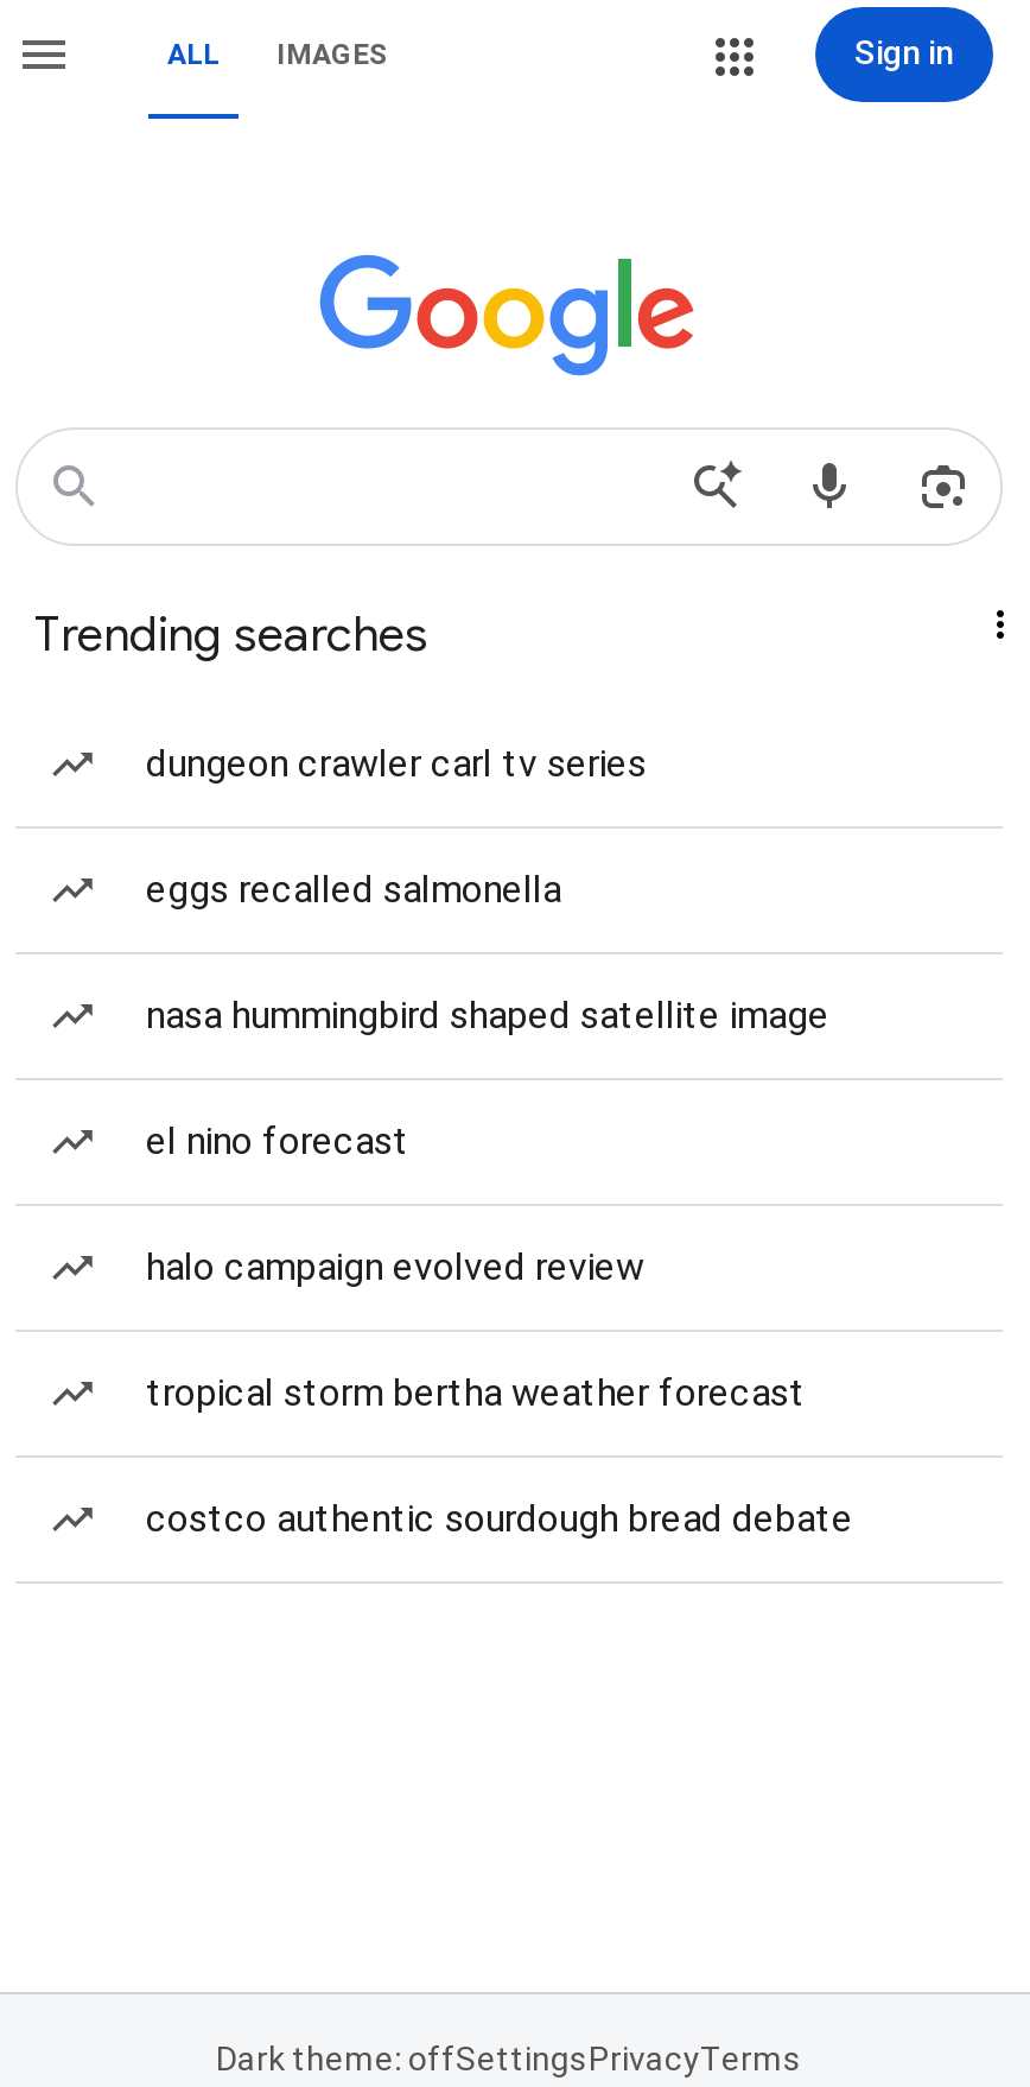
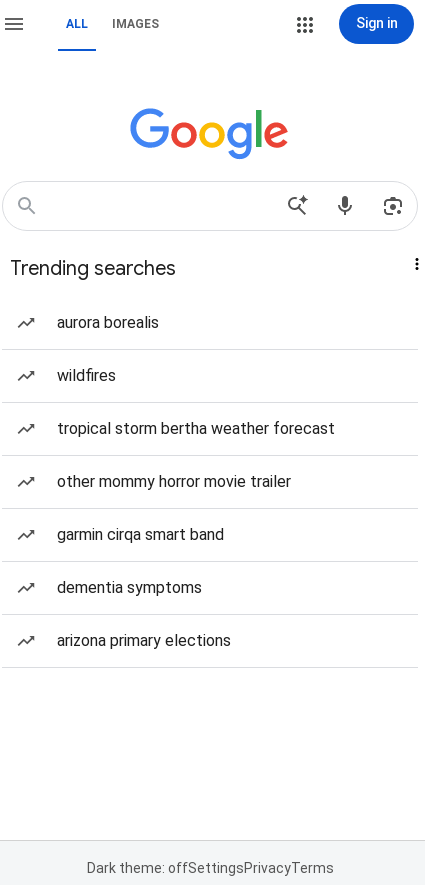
[146,741,829,1289] dungeon crawler carl tv series | eggs recalled salmonella | nasa hummingbird shaped satellite image | el nino forecast | halo campaign evolved review -> [57,313,159,385] aurora borealis | wildfires
moved [146,1370,806,1415] -> [57,419,335,438]: tropical storm bertha weather forecast
[146,1496,853,1541] costco authentic sourdough bread debate -> [57,472,291,650] other mommy horror movie trailer | garmin cirqa smart band | dementia symptoms | arizona primary elections

